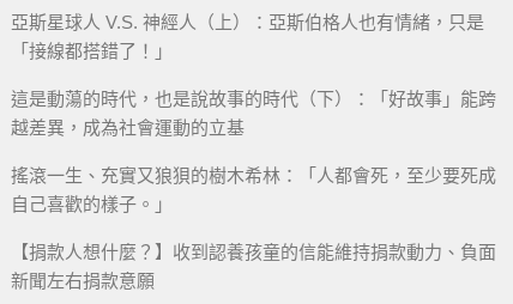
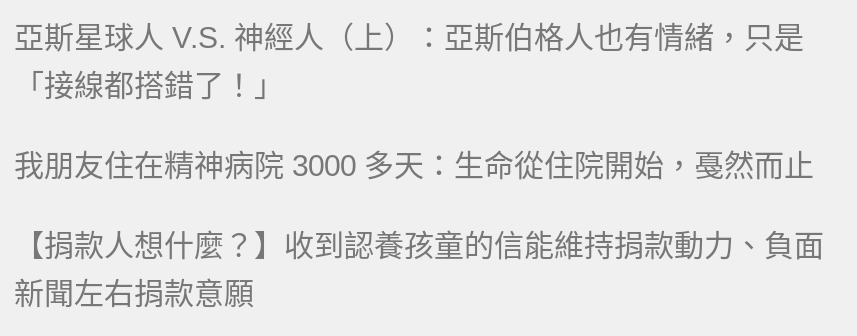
[11,88,496,214] 這是動蕩的時代，也是說故事的時代（下）：「好故事」能跨 | 越差異，成為社會運動的立基 | 搖滾一生、充實又狼狽的樹木希林：「人都會死，至少要死成 | 自己喜歡的樣子。」 -> [14,149,814,183] 我朋友住在精神病院 3000 多天：生命從住院開始，戞然而止

